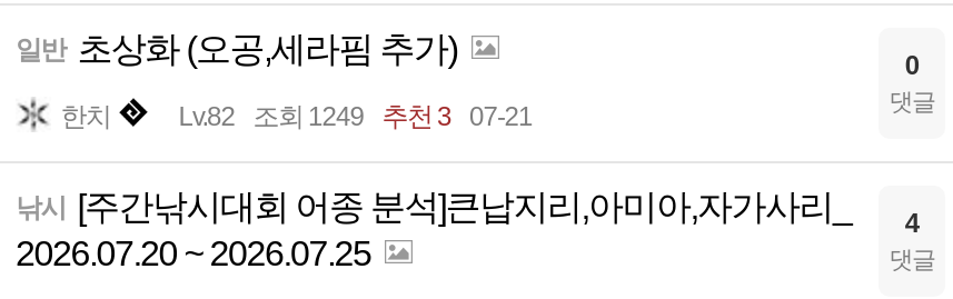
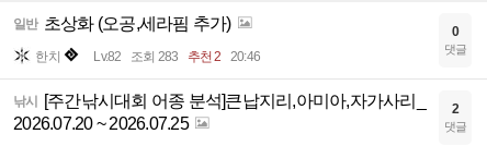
[178,101,532,132] Lv.82 조회 1249 추천 3 07-21 -> [93,49,260,64] Lv.82 조회 283 추천 2 20:46
[16,188,919,239] 낚시 [주간낚시대회 어종 분석]큰납지리,아미아,자가사리_ 4 -> [13,92,459,117] 낚시 [주간낚시대회 어종 분석]큰납지리,아미아,자가사리_ 2

